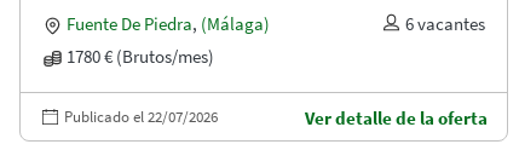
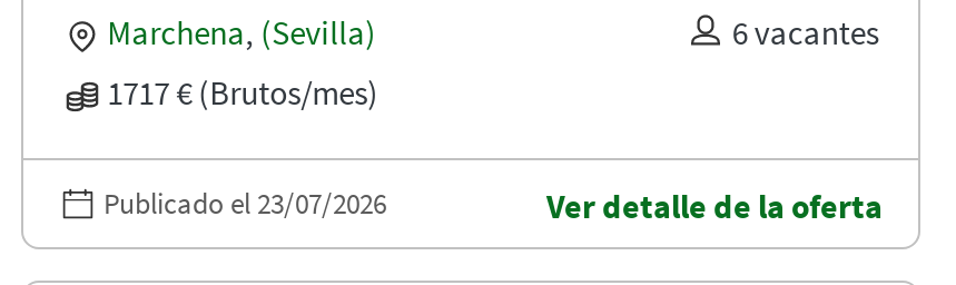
[66,12,269,35] Fuente De Piedra, (Málaga) -> [107,12,376,54] Marchena, (Sevilla)
[66,45,214,68] 1780 € (Brutos/mes) -> [107,72,379,114] 1717 € (Brutos/mes)
[64,107,218,127] Publicado el 22/07/2026 -> [104,185,386,223] Publicado el 23/07/2026

